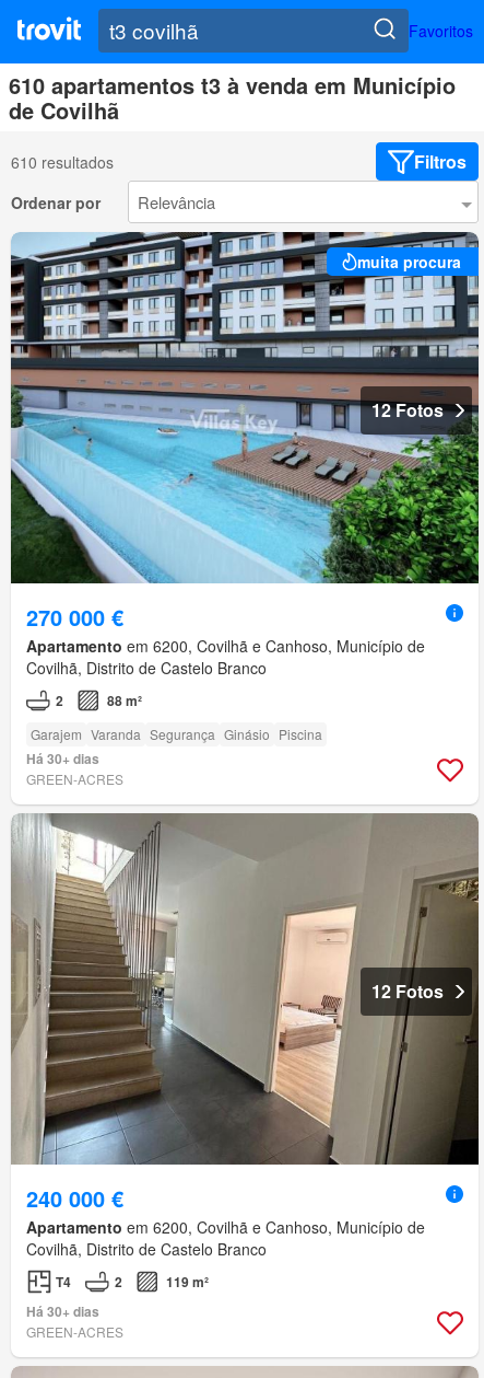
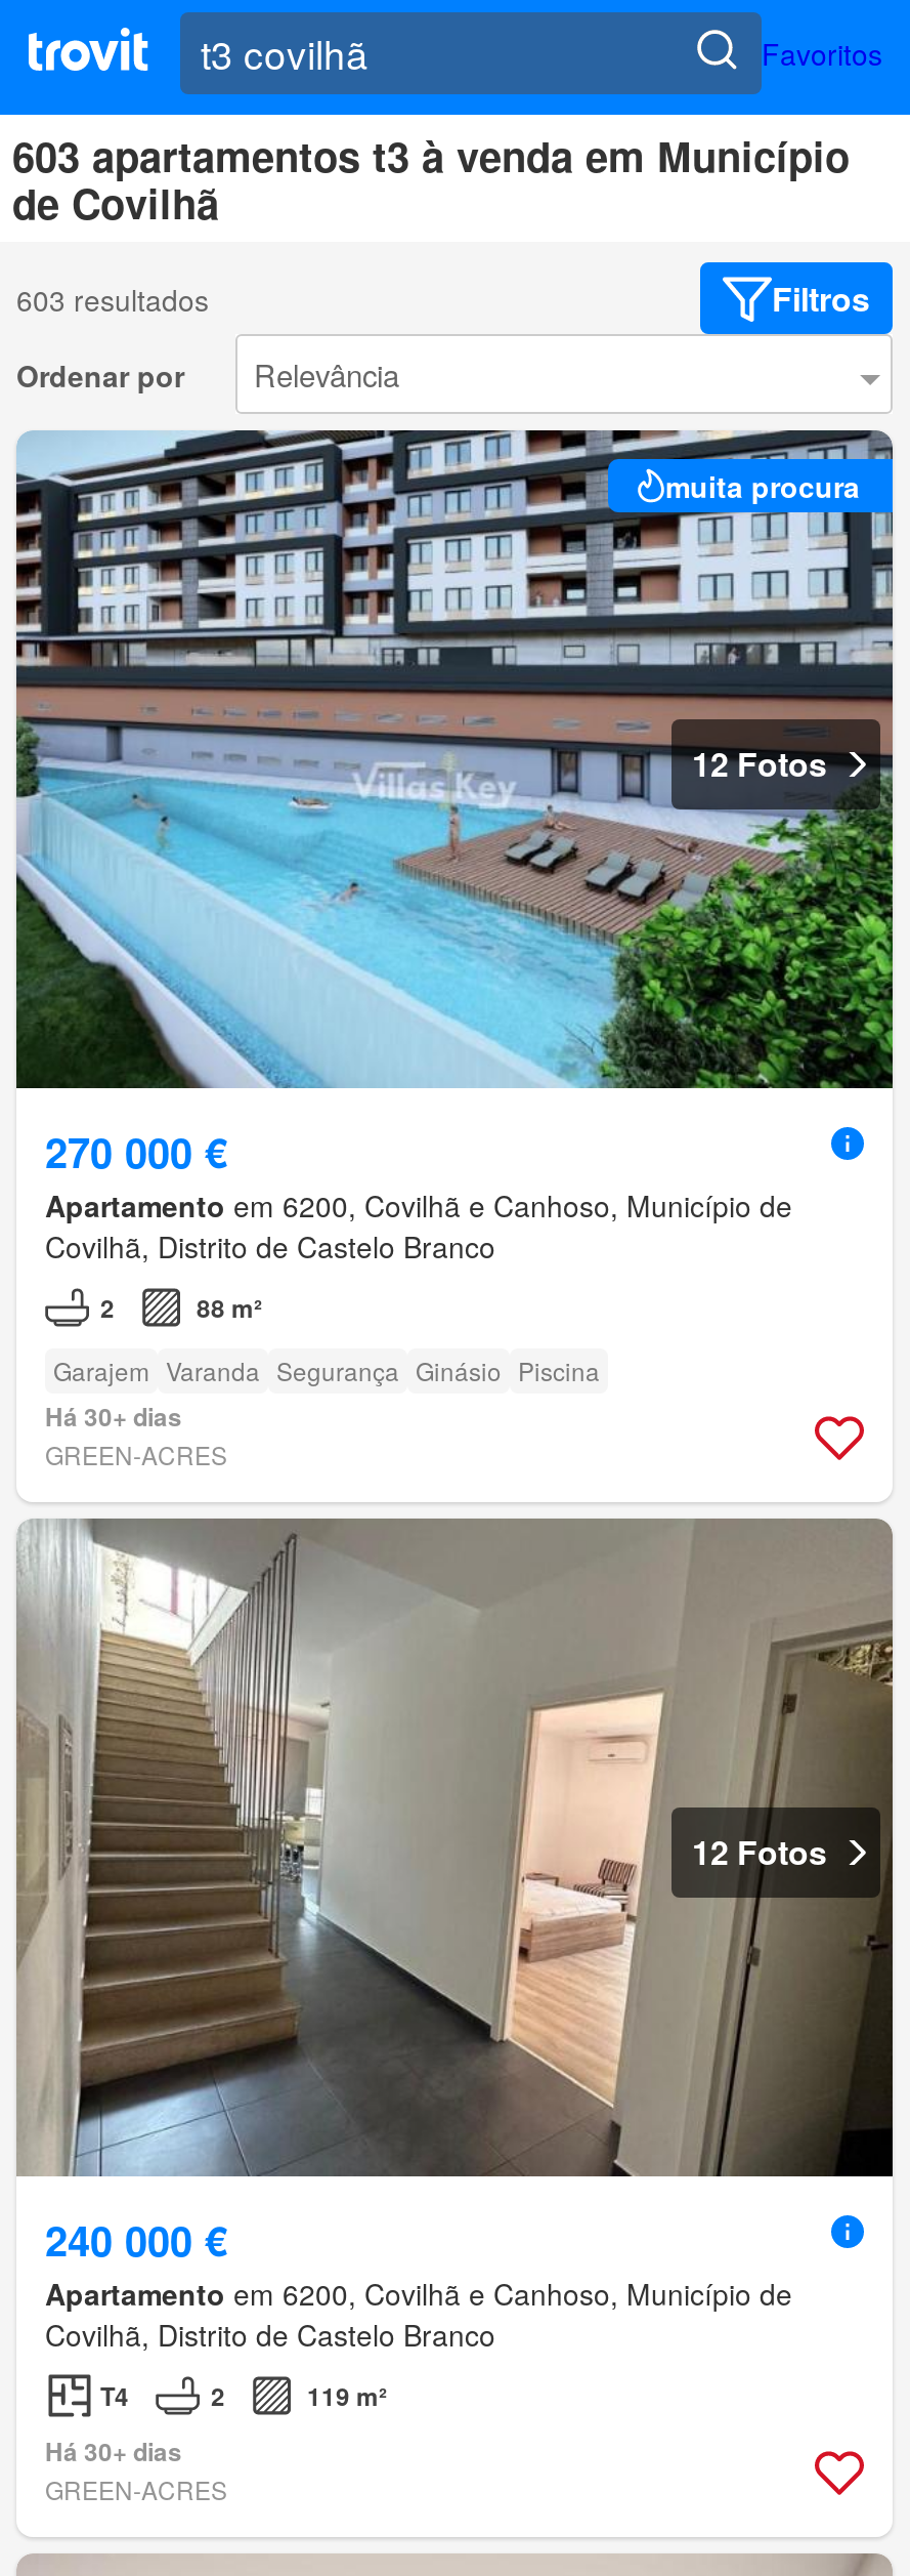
[9,69,456,101] 610 apartamentos t3 à venda em Município -> [12,126,850,185] 603 apartamentos t3 à venda em Município
[11,151,114,173] 610 resultados -> [16,279,209,319] 603 resultados

